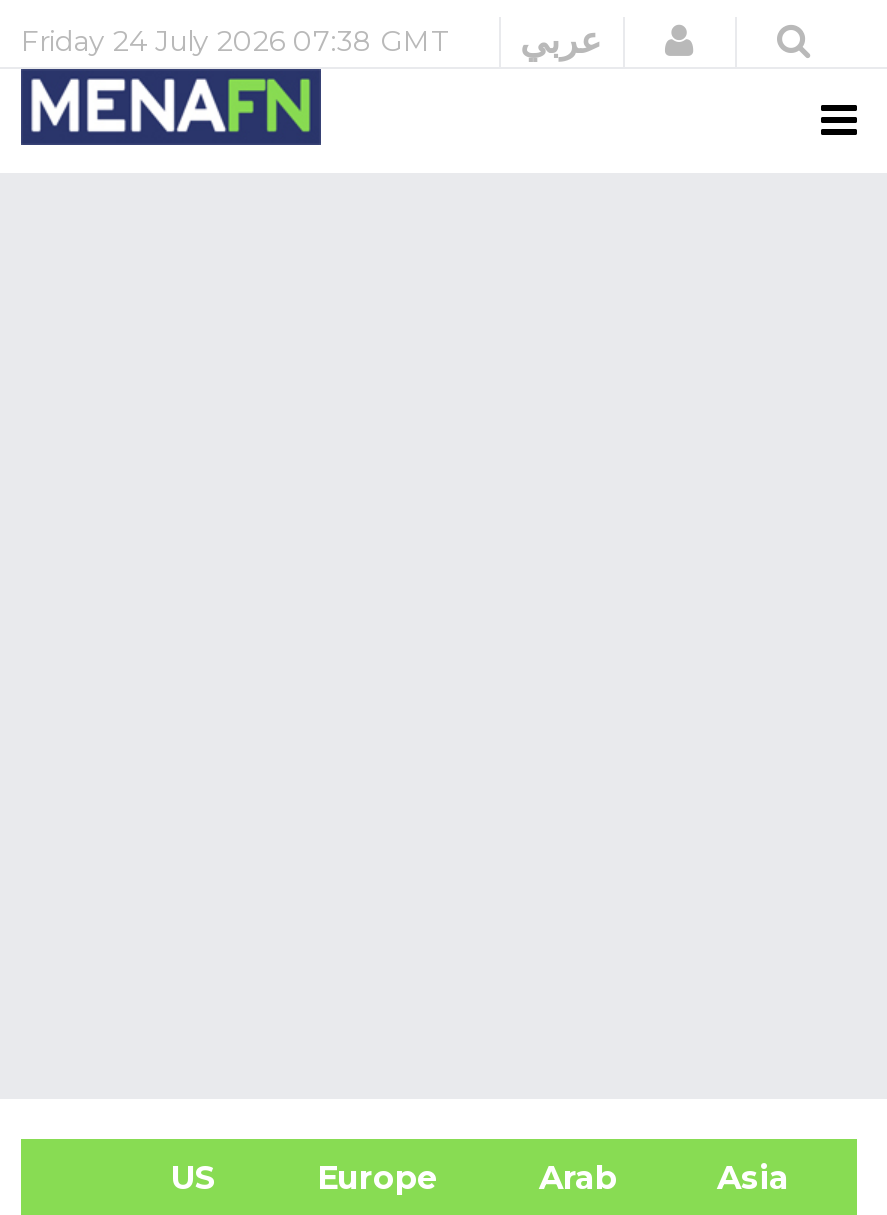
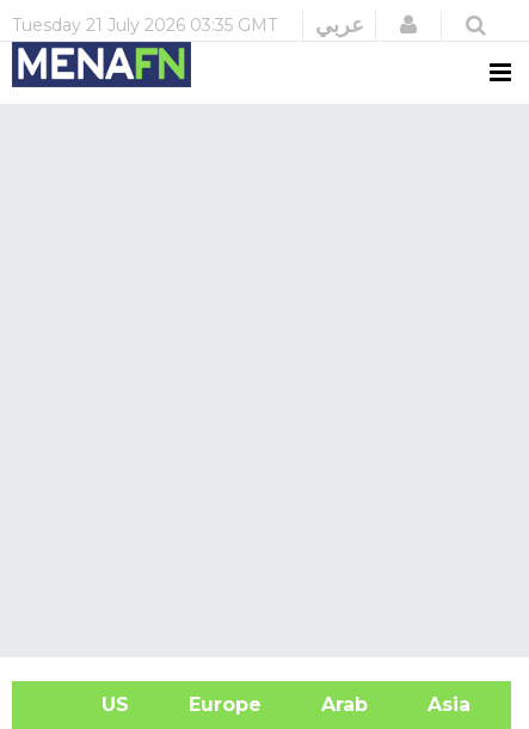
[21,23,447,59] Friday 24 July 2026 07:38 GMT -> [12,14,277,36] Tuesday 21 July 2026 03:35 GMT

